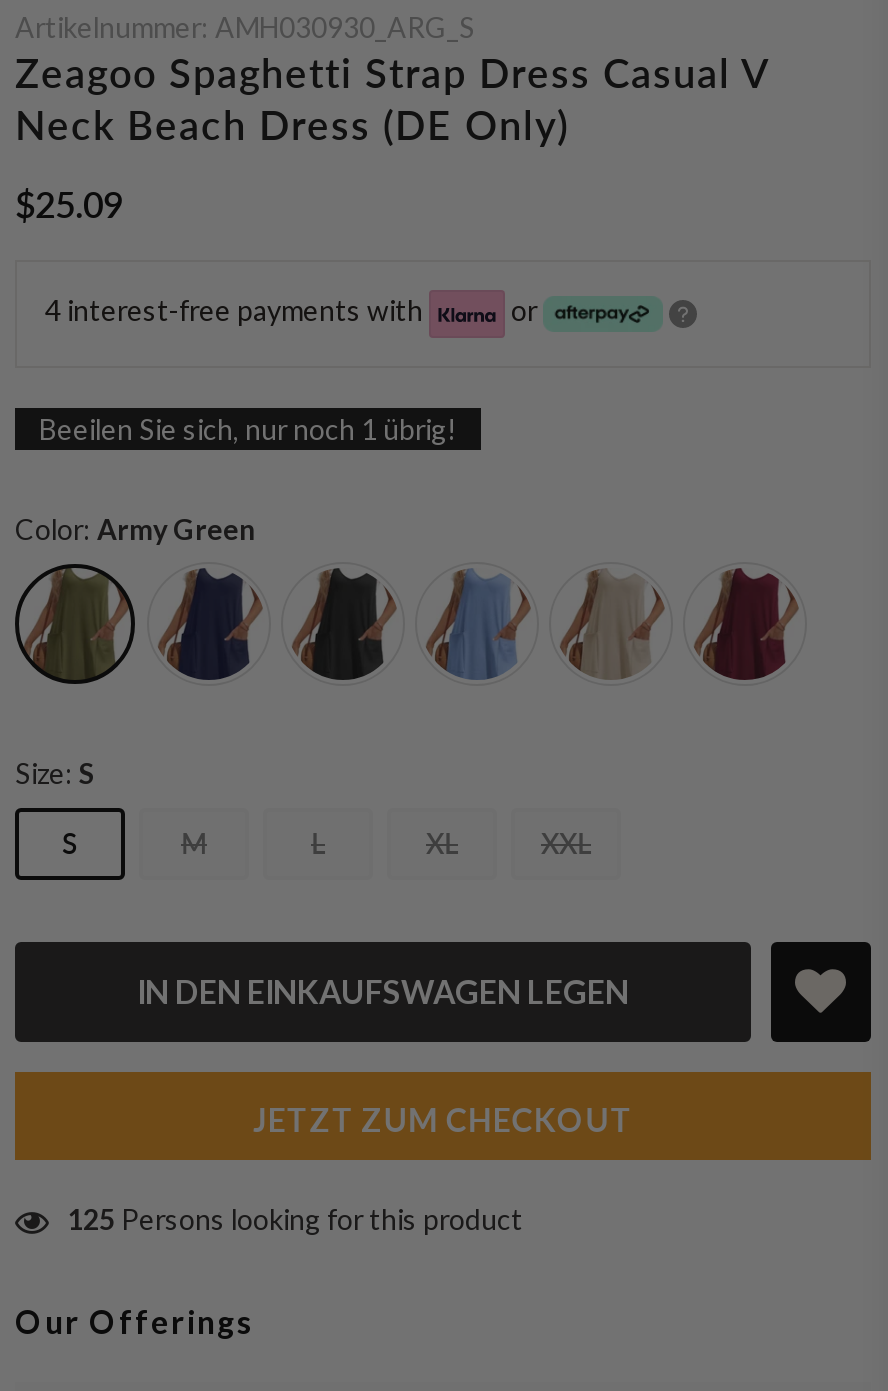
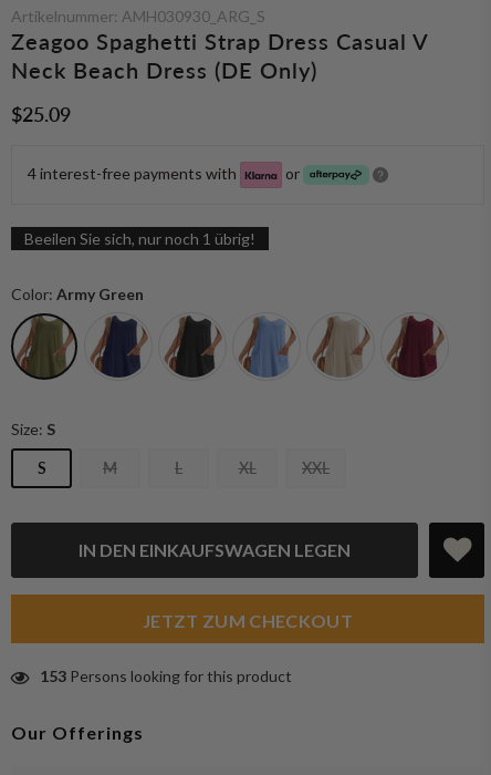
[67,1202,523,1236] 125 Persons looking for this product -> [40,666,292,685] 153 Persons looking for this product

